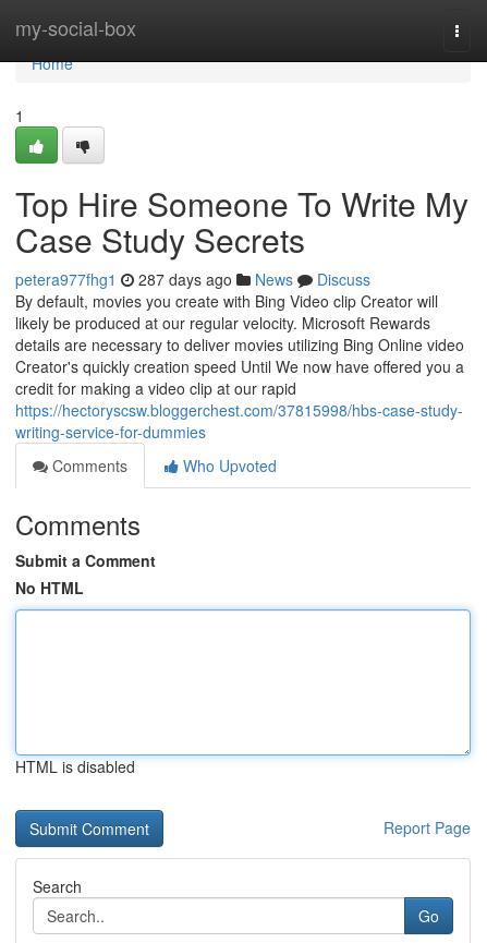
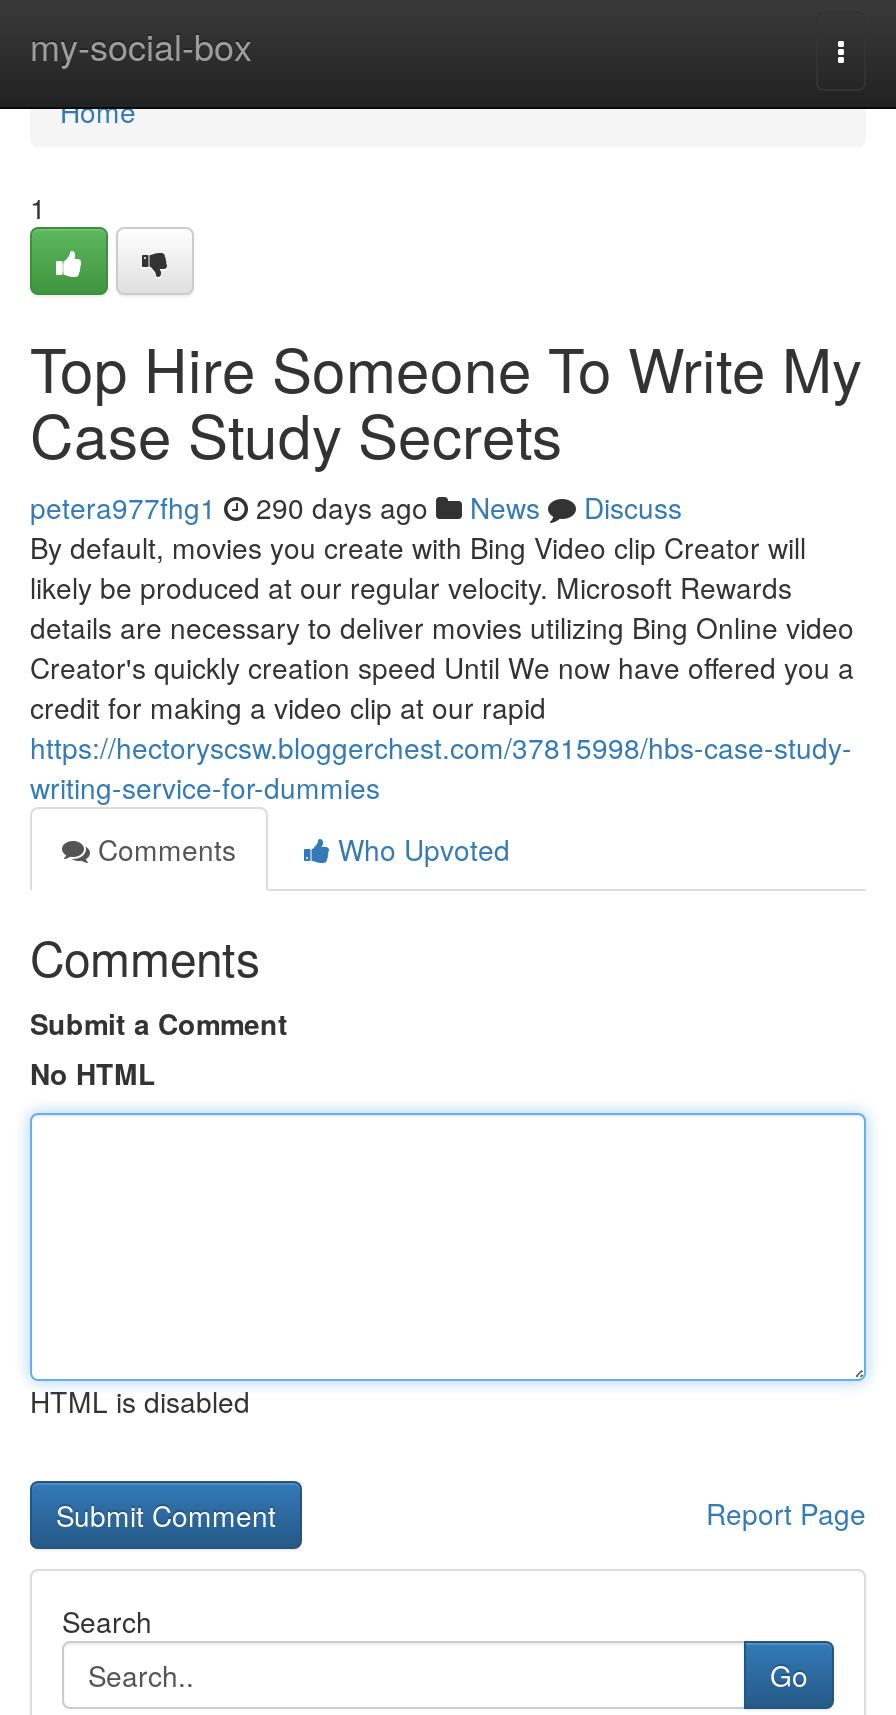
[15,268,370,290] petera977fhg1 287 days ago News Discuss -> [30,487,682,527] petera977fhg1 290 days ago News Discuss

